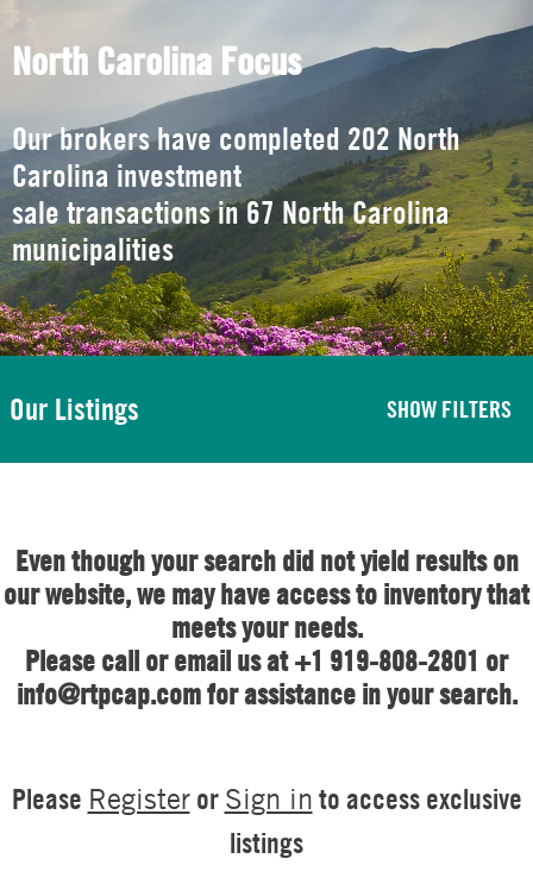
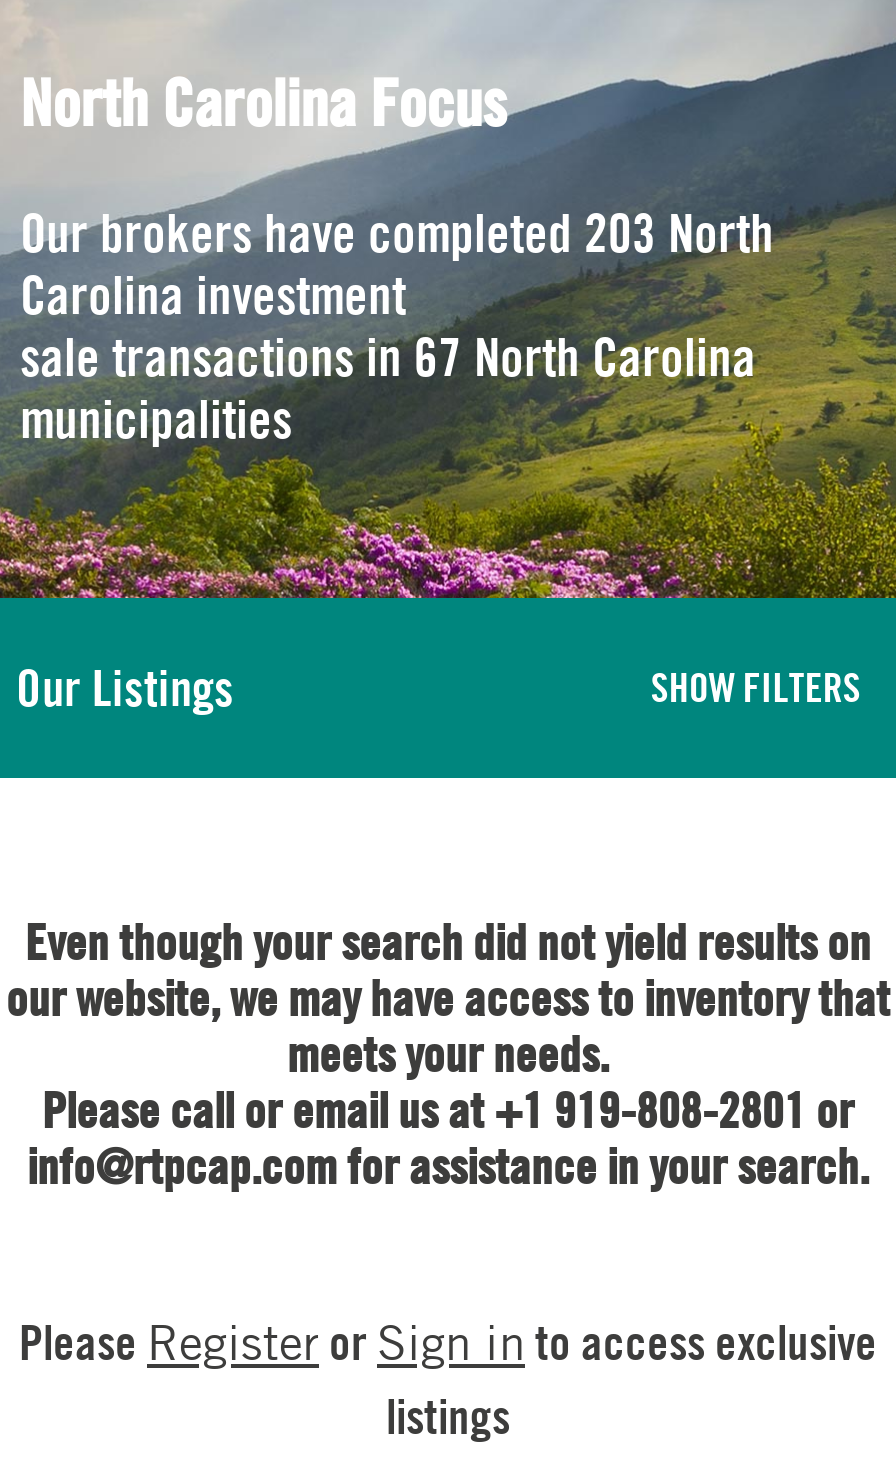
[12,120,460,157] Our brokers have completed 202 North -> [20,202,774,264] Our brokers have completed 203 North

